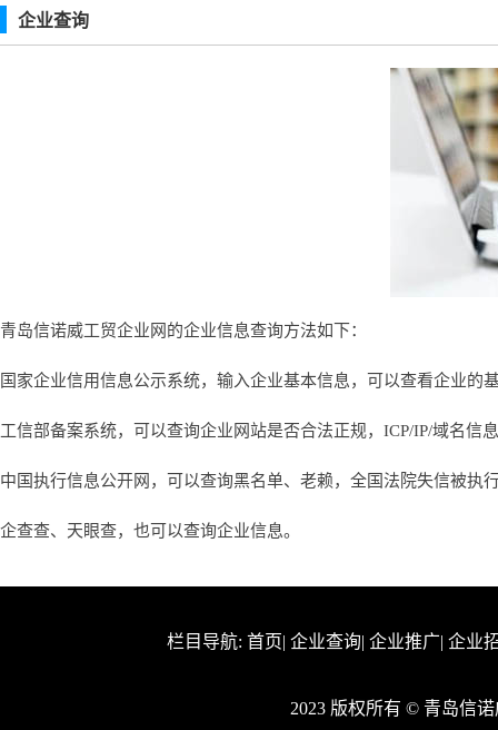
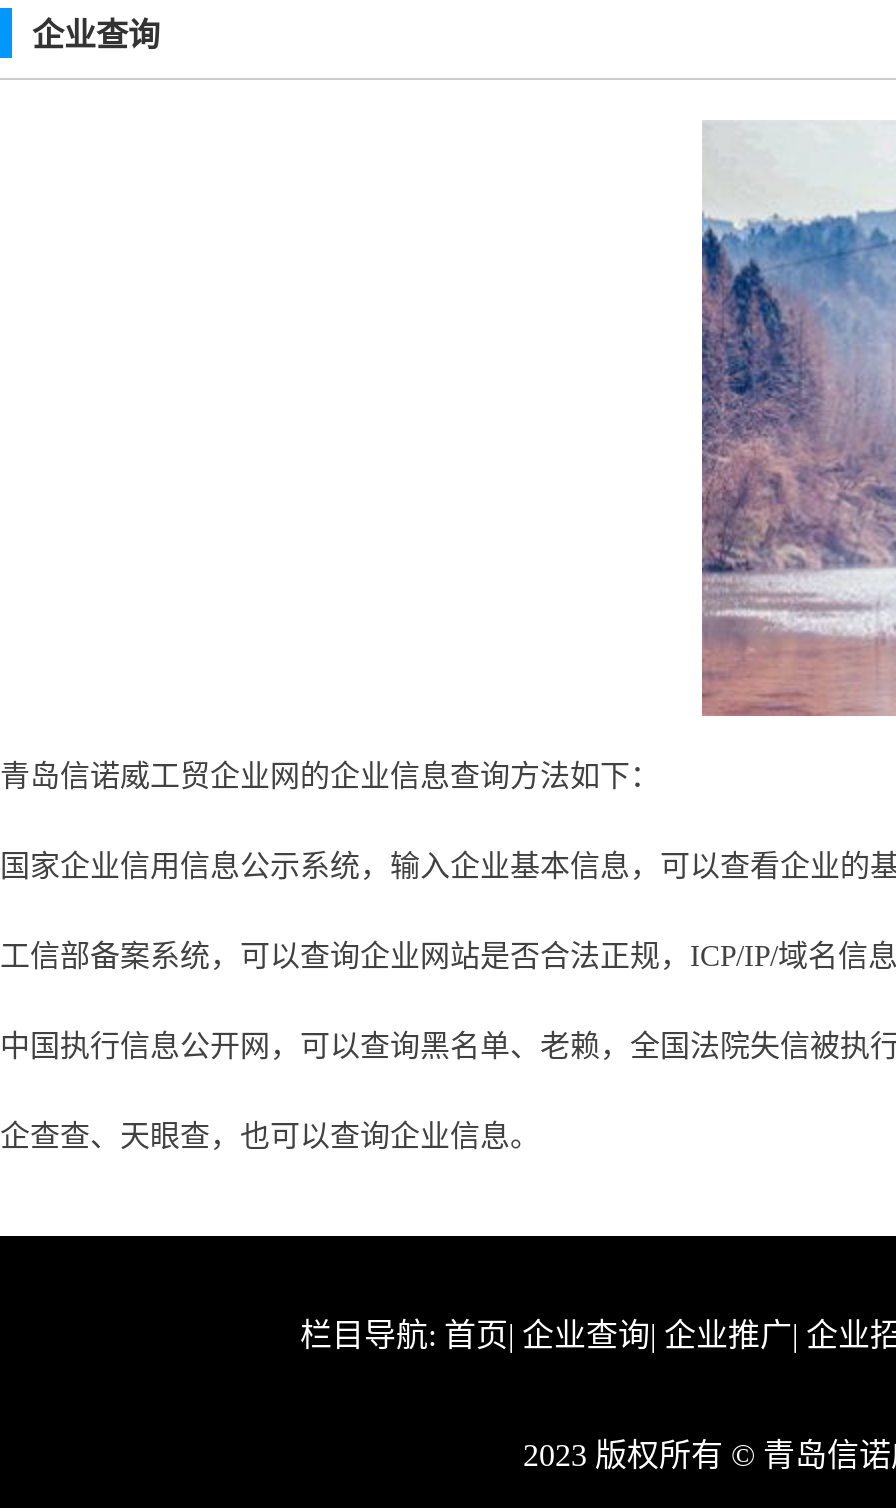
[390,68,495,297] [image] -> [700,122,890,718] [image]

